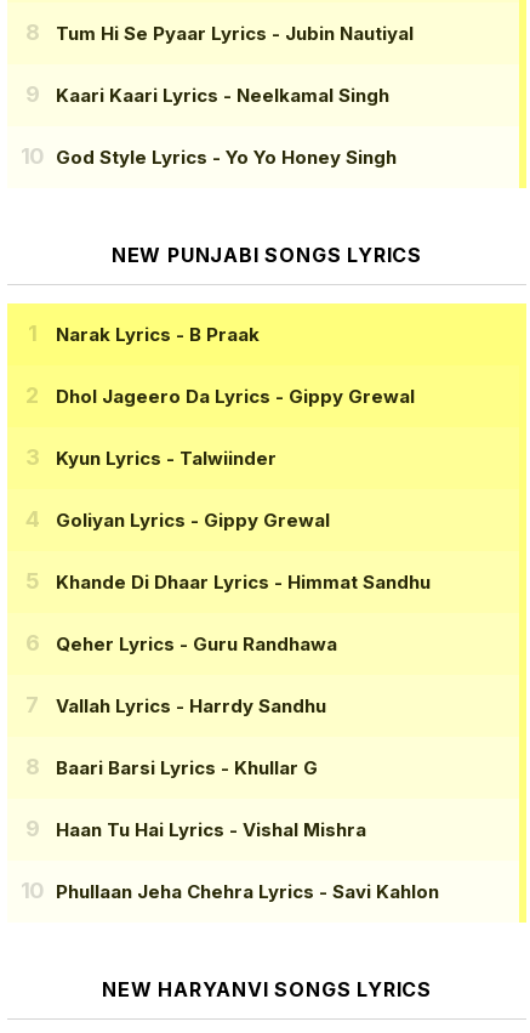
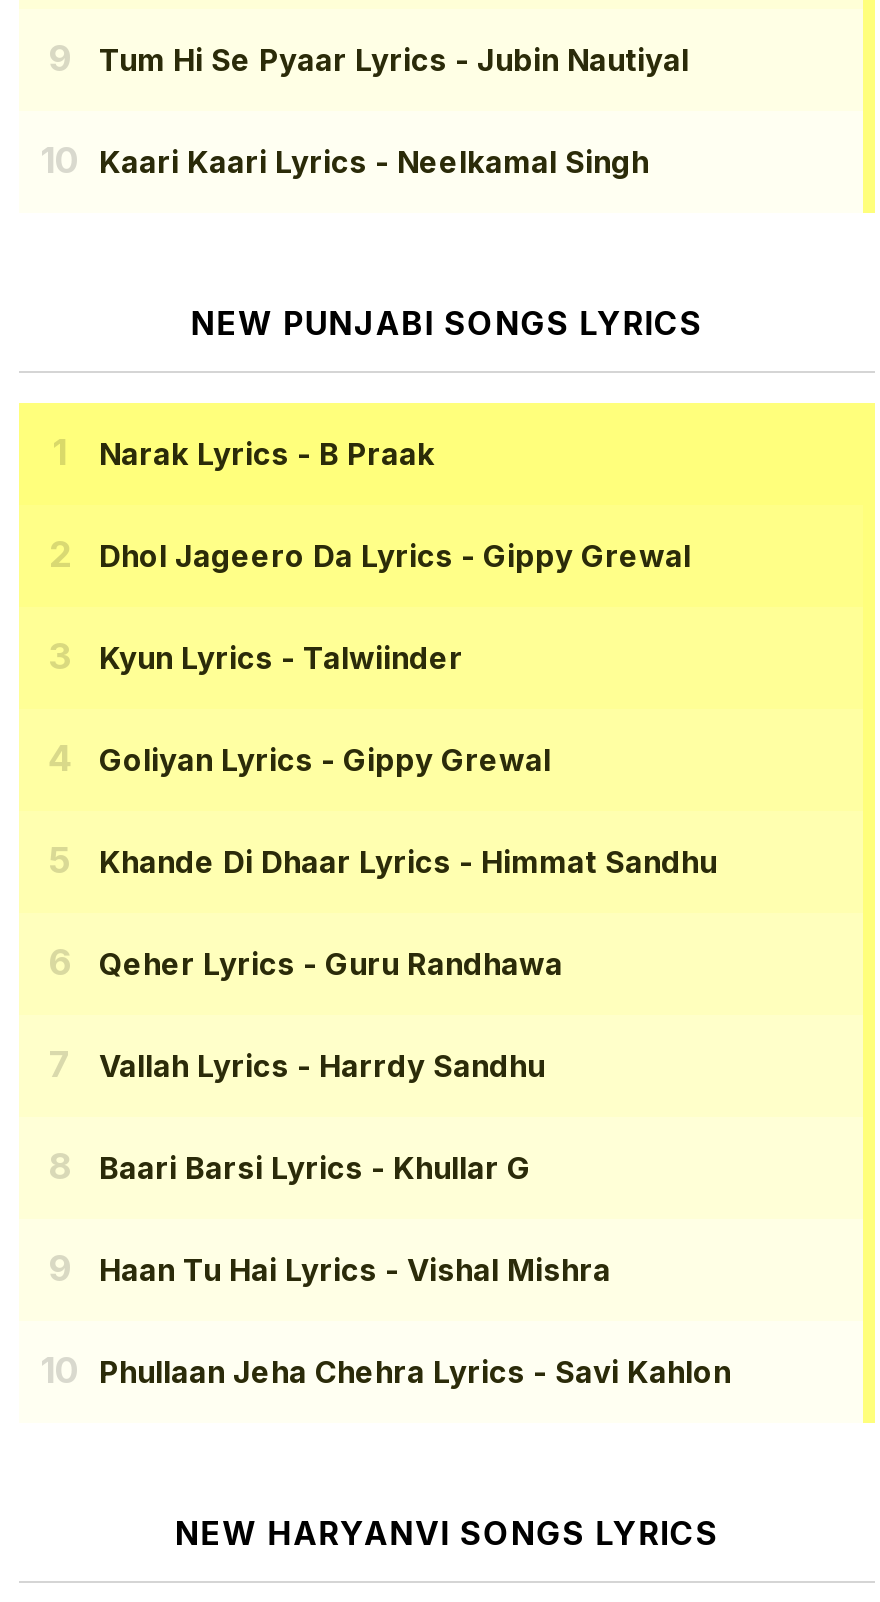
[56,145,397,168] God Style Lyrics - Yo Yo Honey Singh -> none

